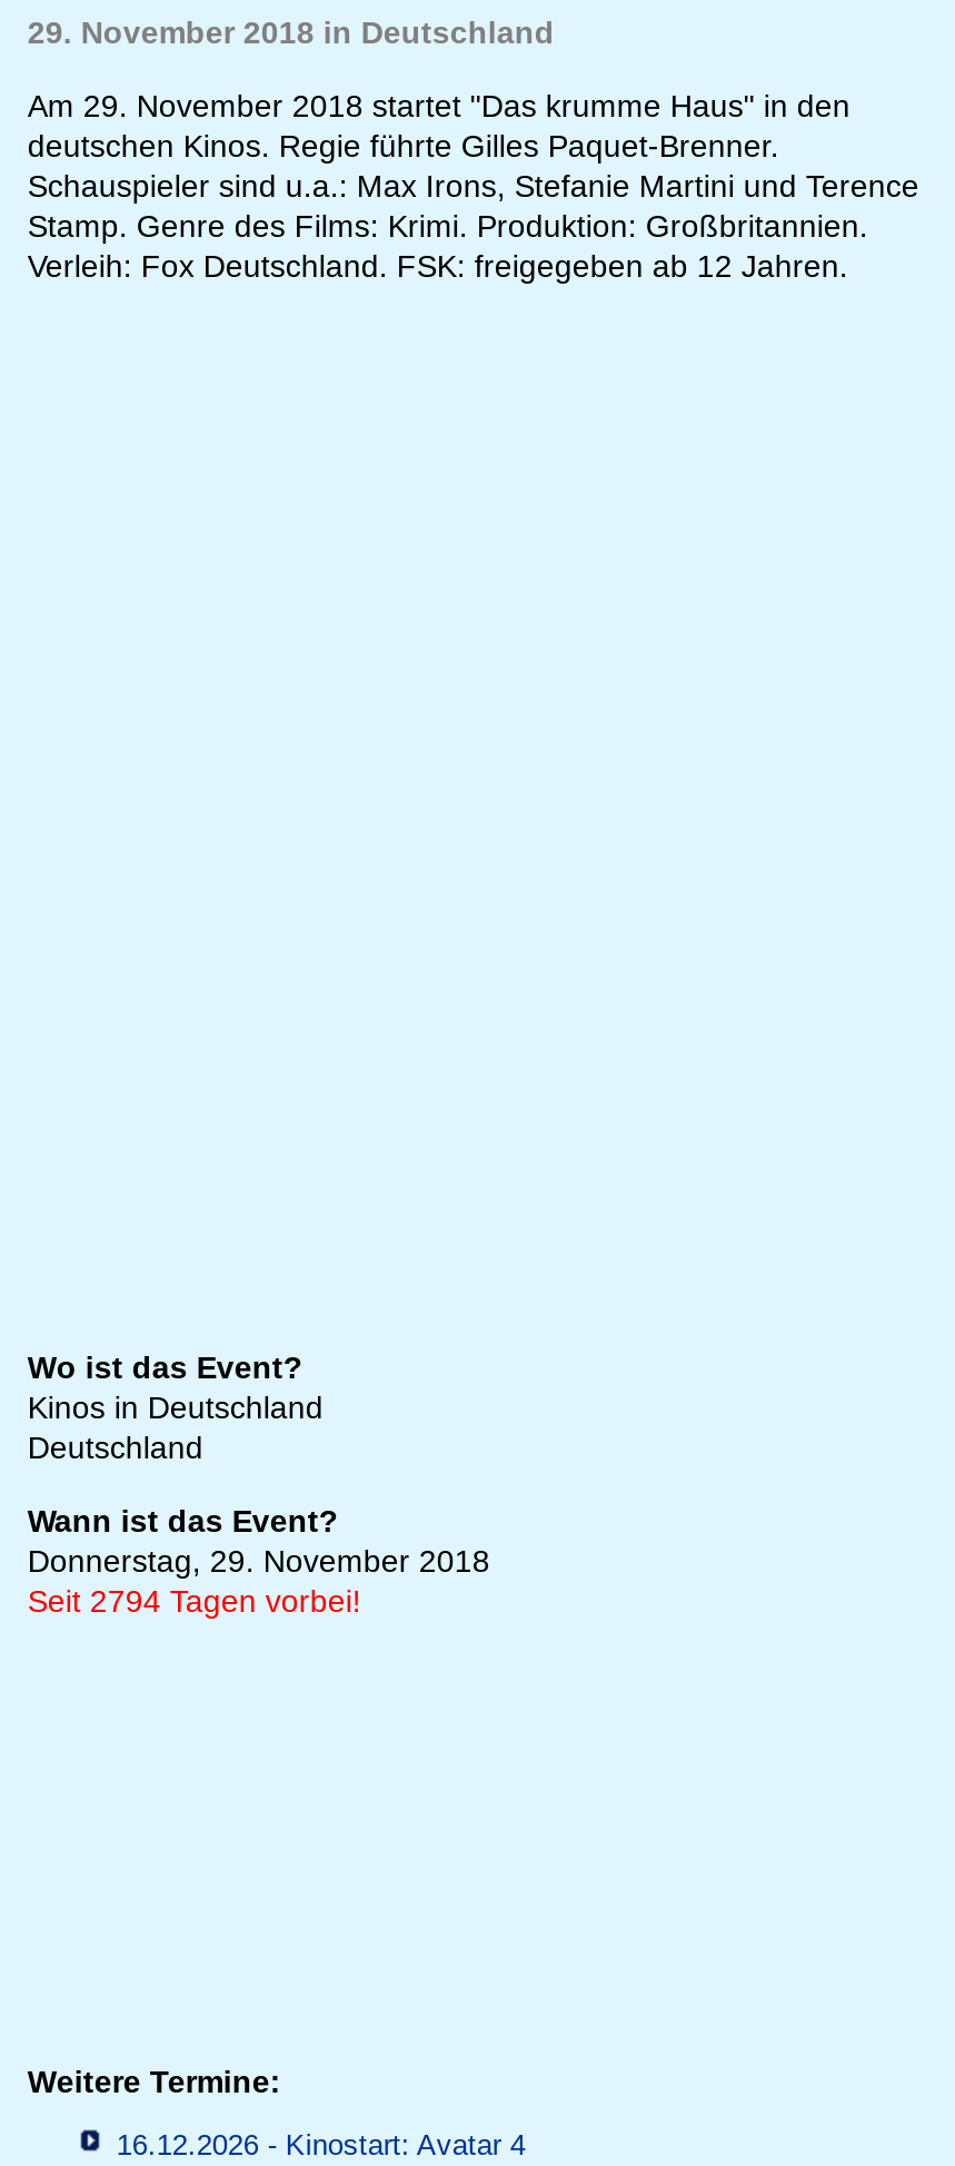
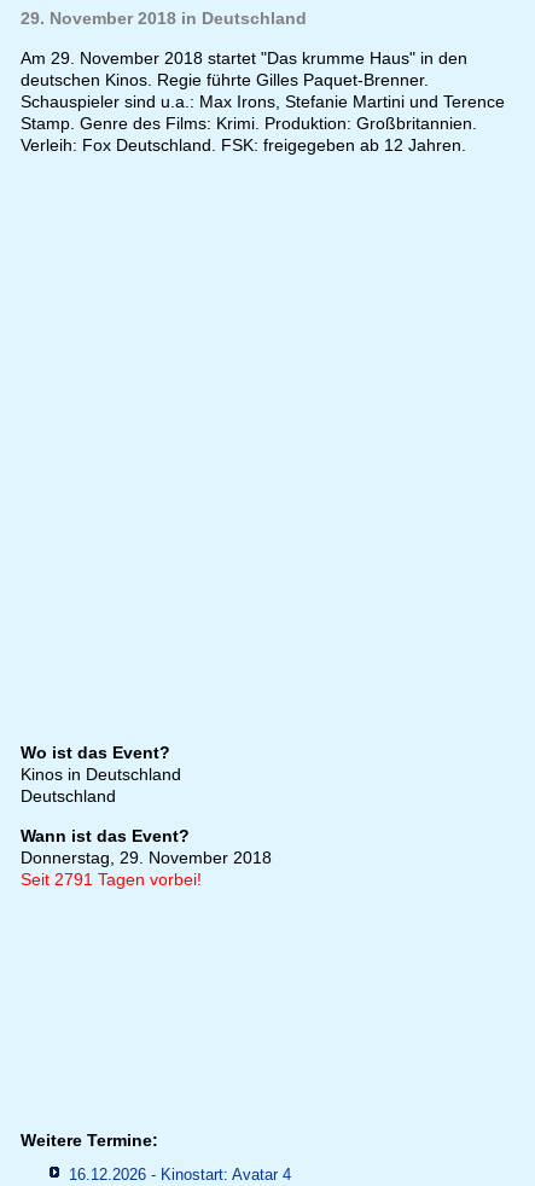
[28,1582,361,1618] Seit 2794 Tagen vorbei! -> [20,869,202,889] Seit 2791 Tagen vorbei!

